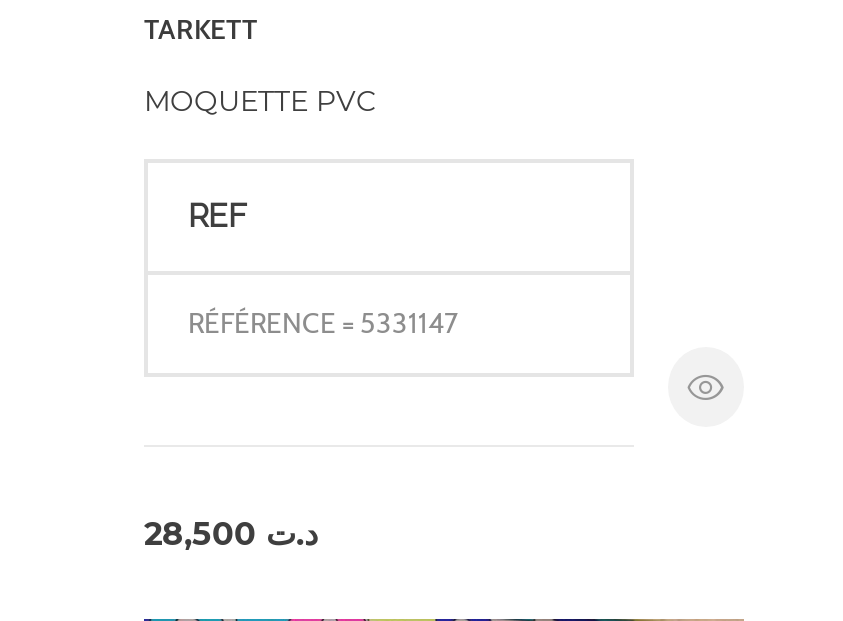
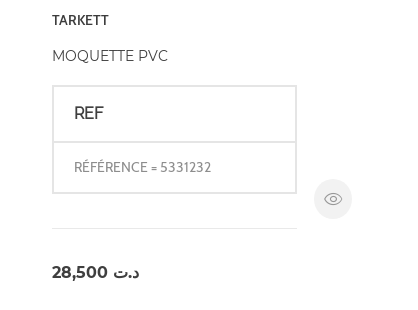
[188,305,458,341] RÉFÉRENCE = 5331147 -> [74,158,211,176] RÉFÉRENCE = 5331232

